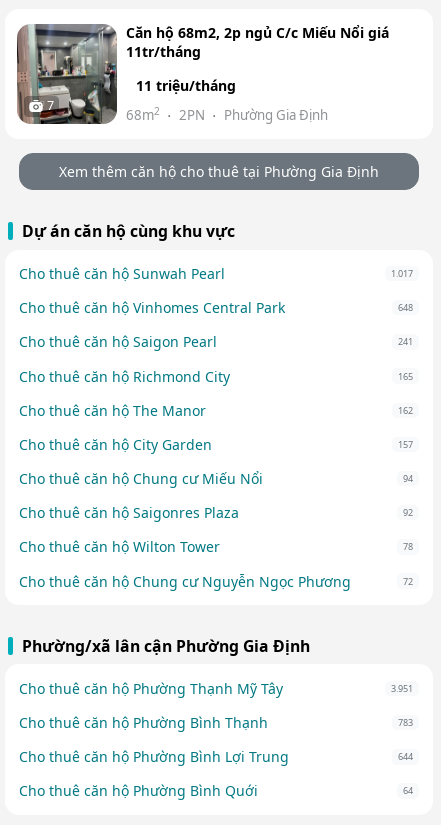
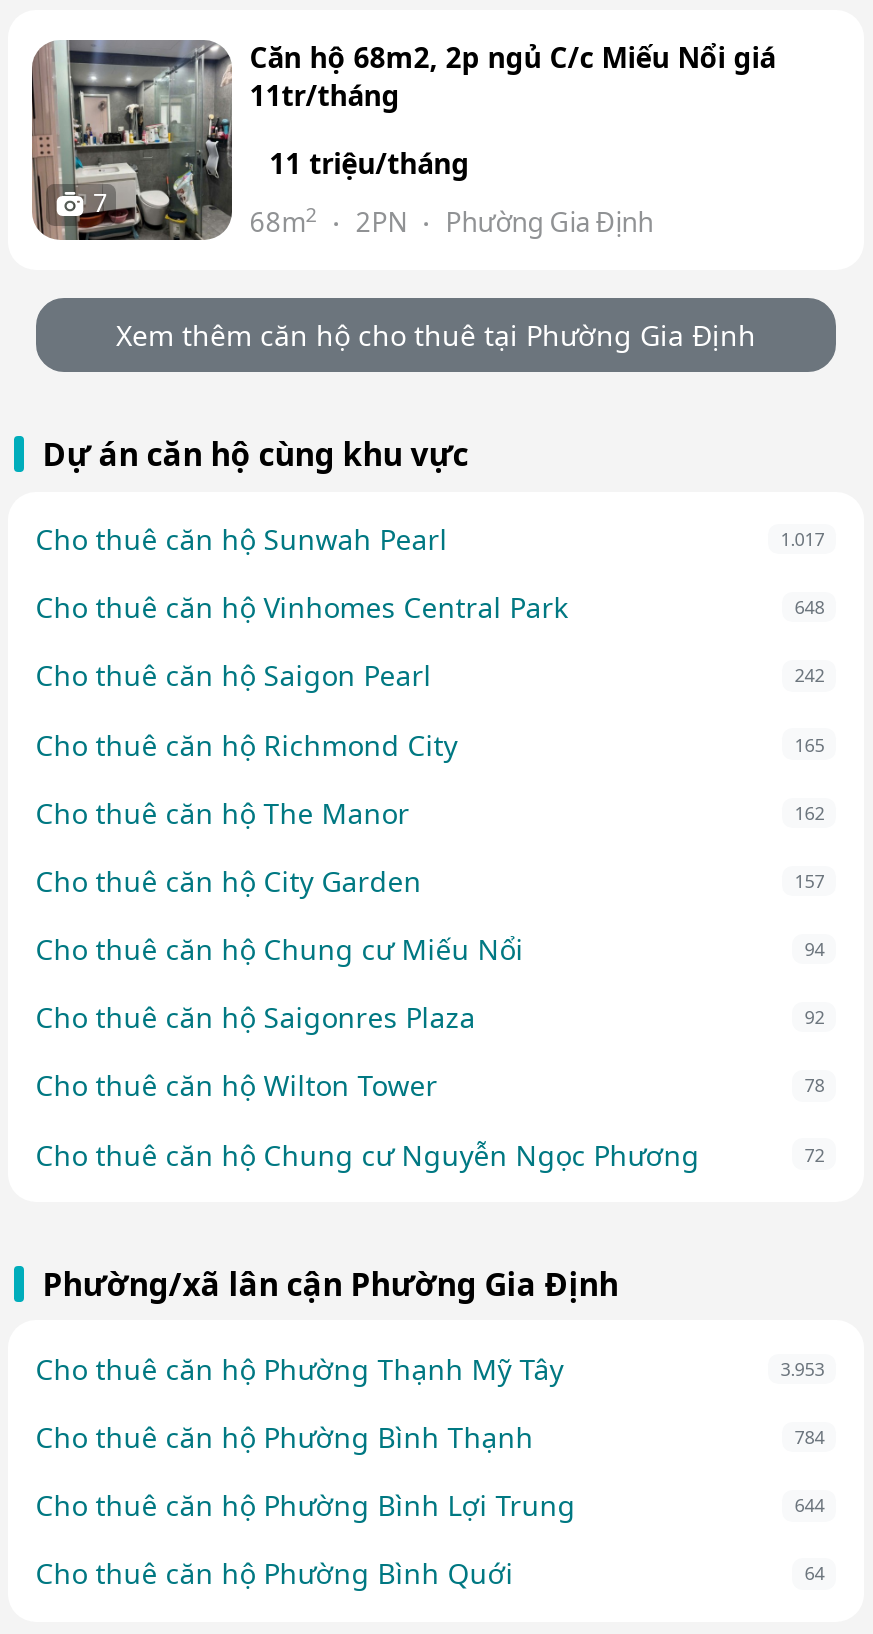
[398,335,413,348] 241 -> [795,663,825,689] 242
[391,682,413,695] 3.951 -> [781,1356,825,1382] 3.953
[398,716,413,729] 783 -> [795,1424,825,1450] 784

